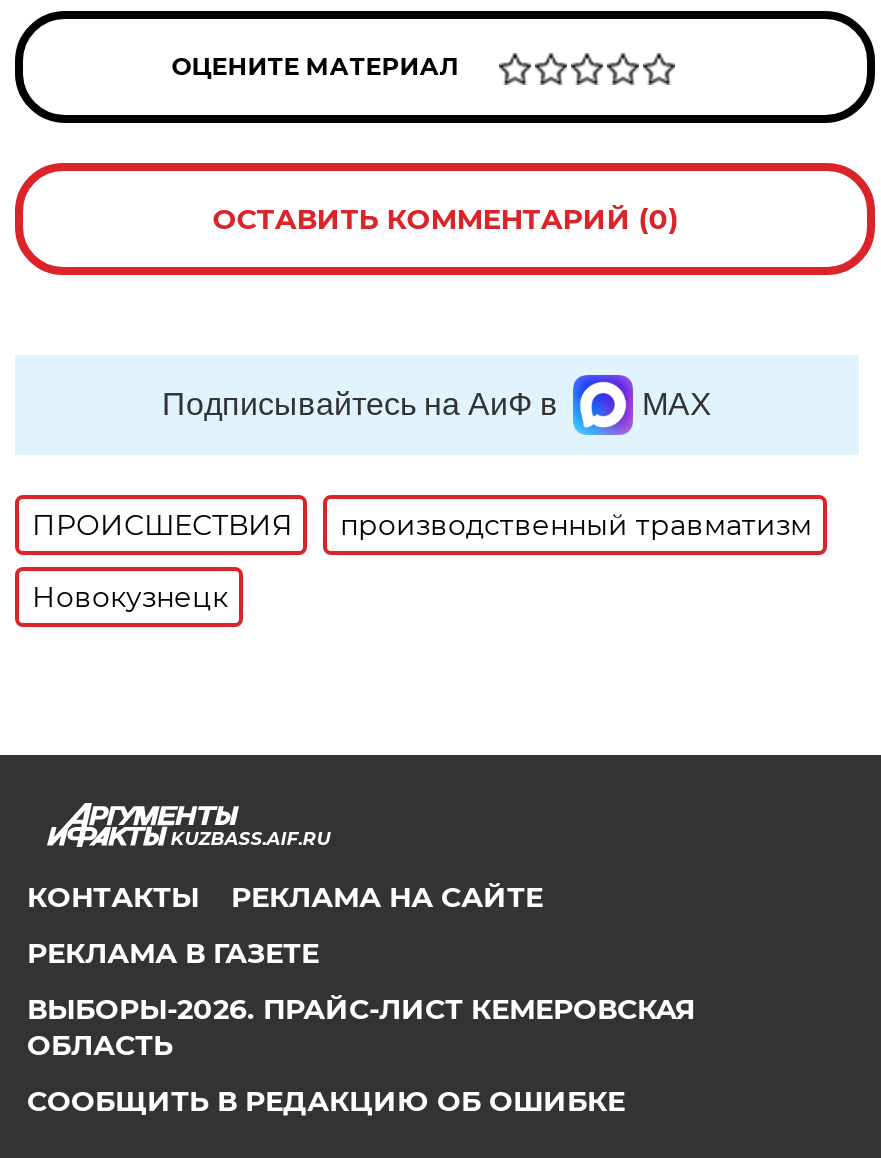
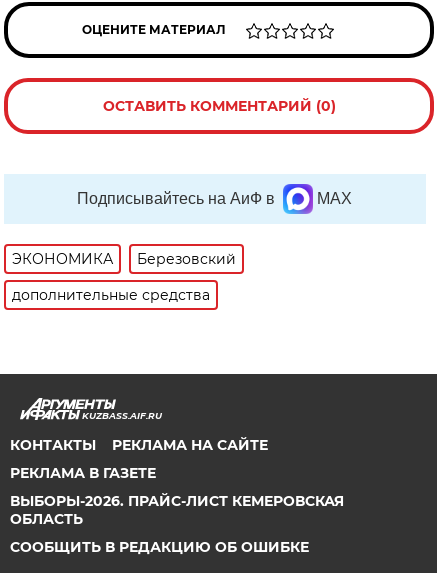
[32,507,812,543] ПРОИСШЕСТВИЯ | производственный травматизм -> [12,250,236,268] ЭКОНОМИКА | Березовский
[32,579,228,615] Новокузнецк -> [12,286,210,304] дополнительные средства

